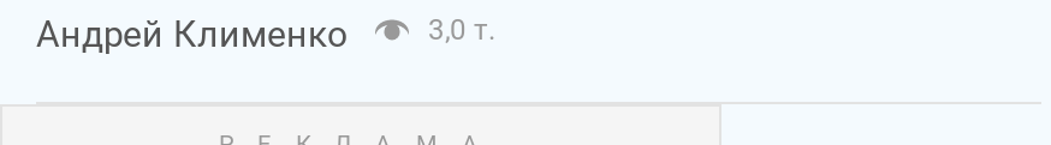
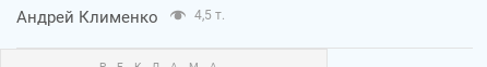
[428,14,495,48] 3,0 т. -> [194,8,225,23] 4,5 т.

